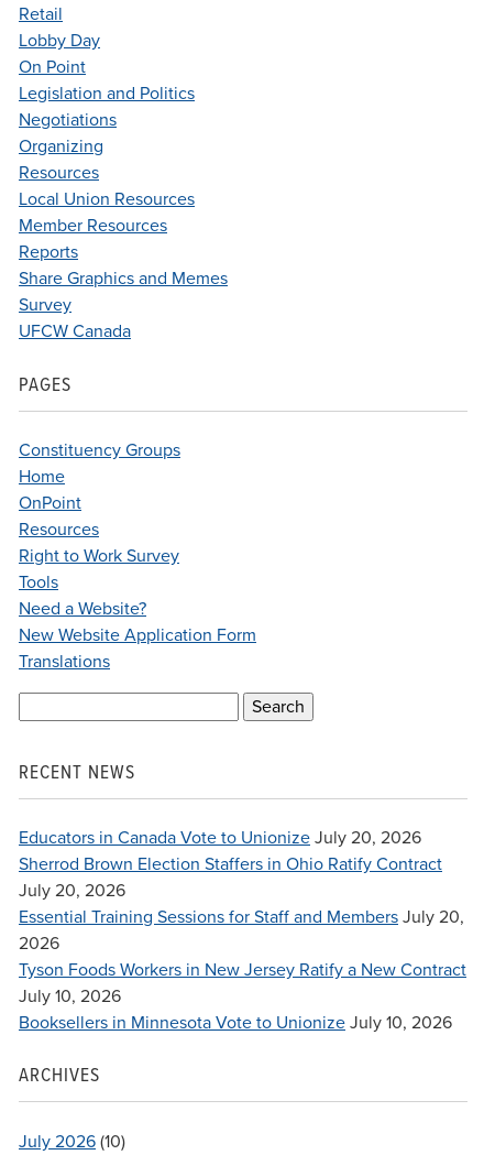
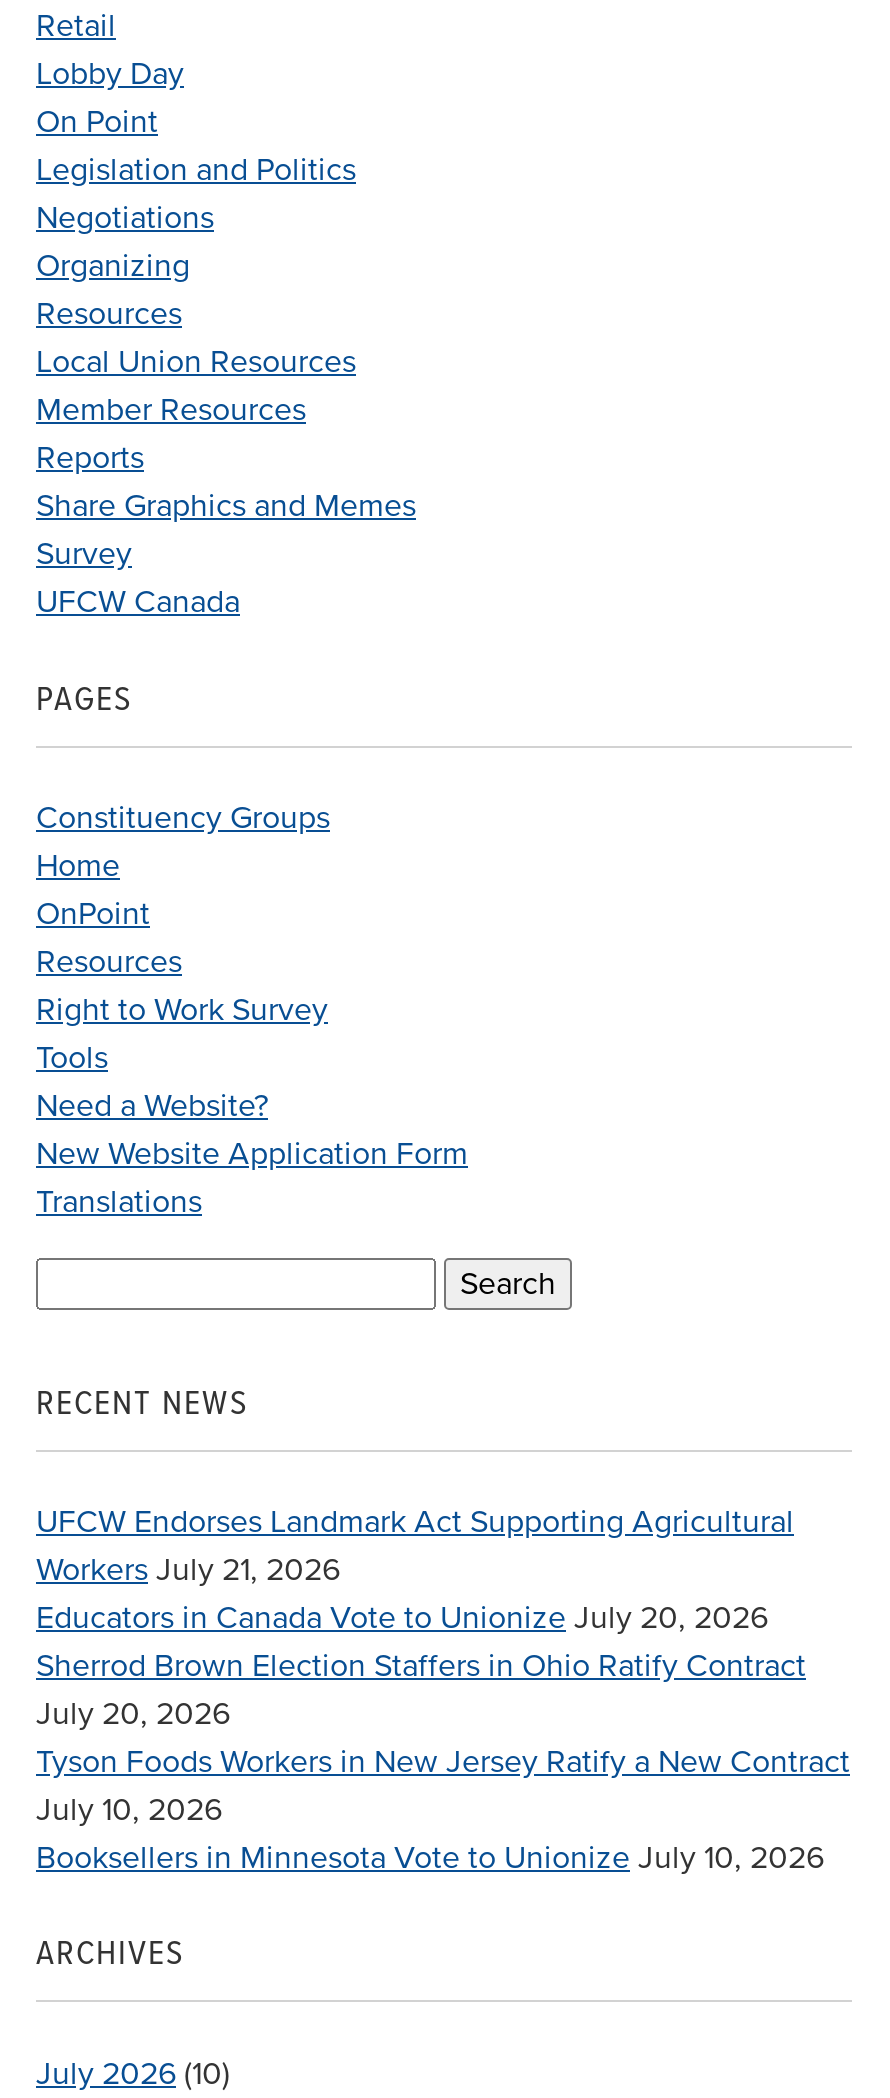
none -> [36,1502,794,1590] UFCW Endorses Landmark Act Supporting Agricultural | Workers July 21, 2026
moved [19,827,442,902] -> [36,1598,806,1734]: Educators in Canada Vote to Unionize July 20, 2026 | Sherrod Brown Election Staffers in Ohio Ratify Contract | July 20, 2026
[19,906,464,954] Essential Training Sessions for Staff and Members July 20, | 2026 -> none

